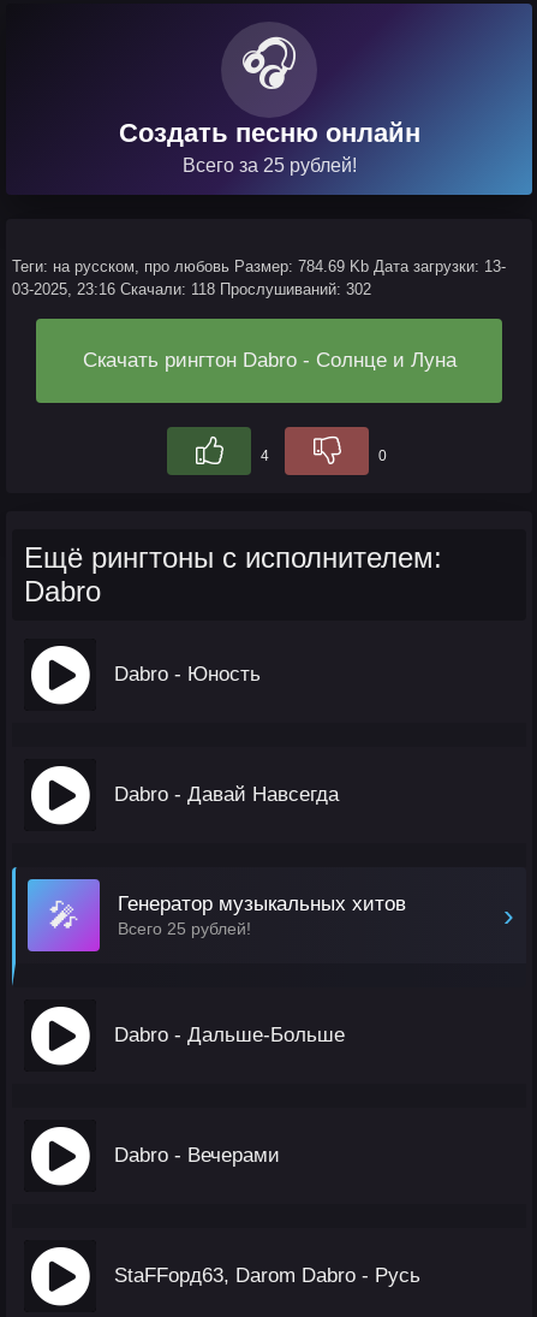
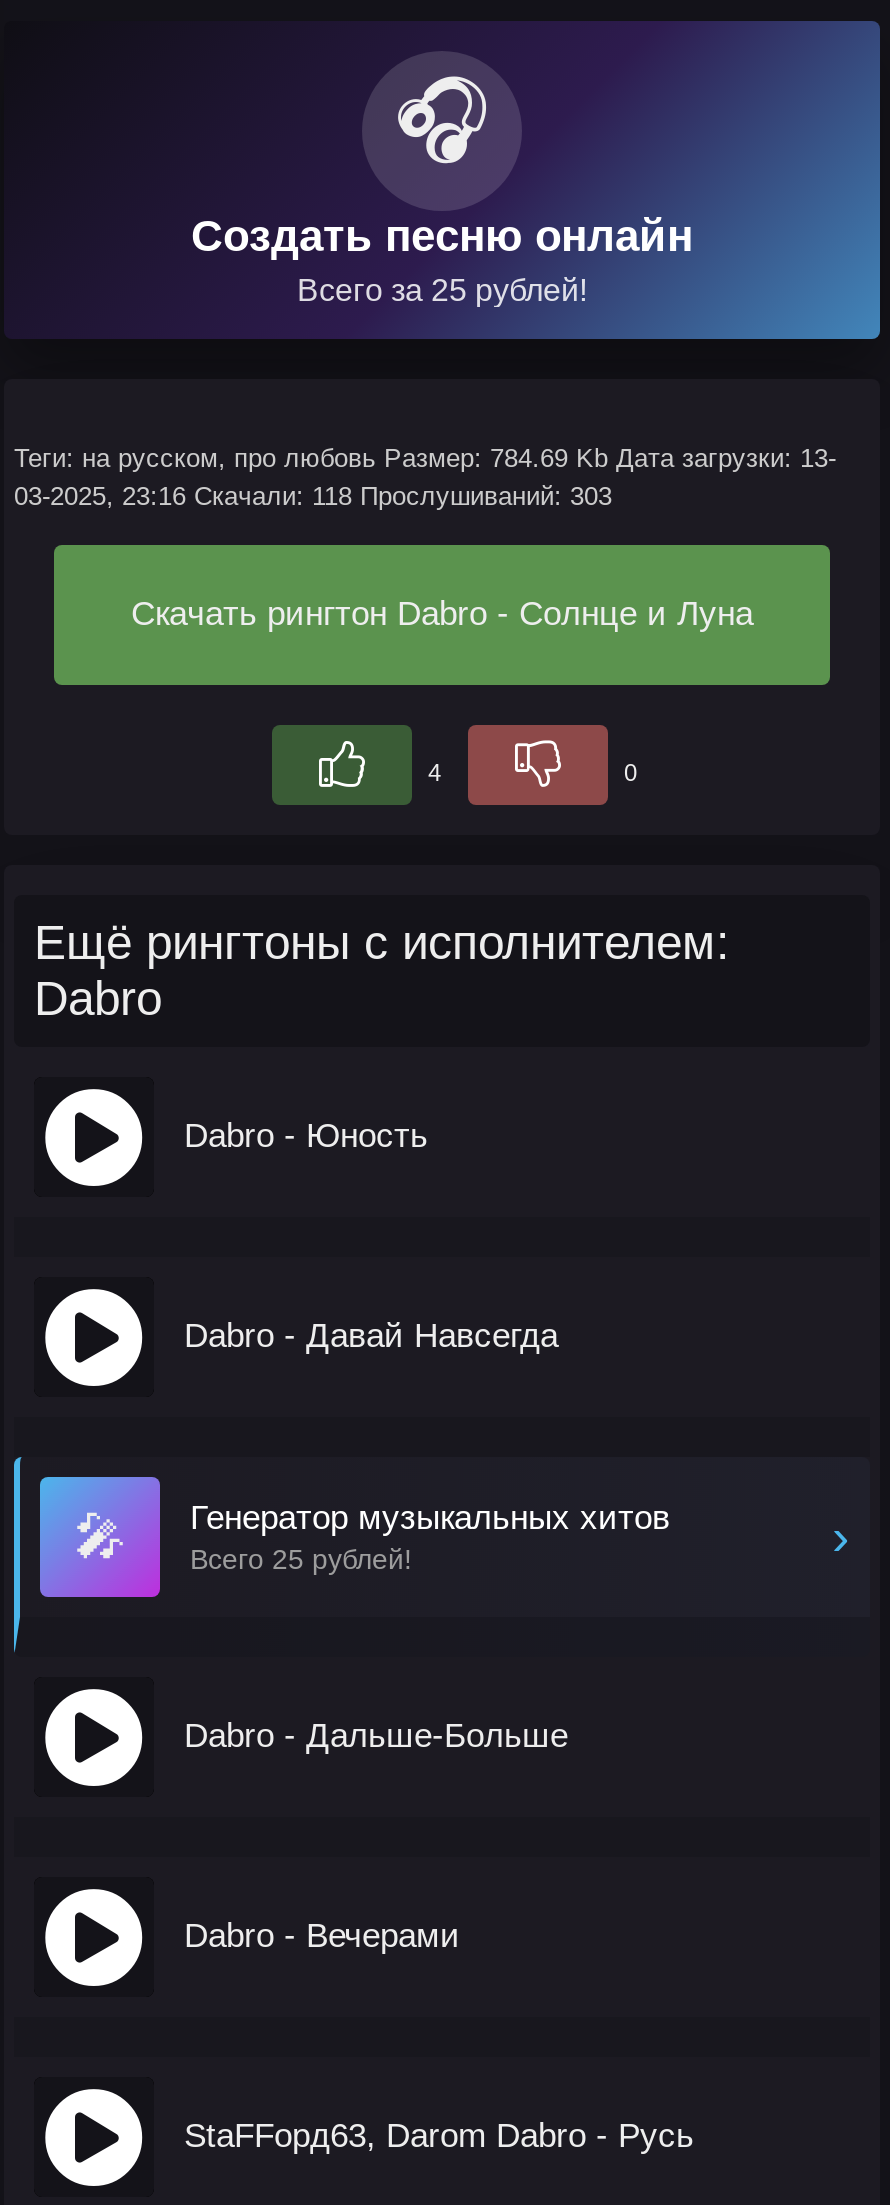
[12,280,371,298] 03-2025, 23:16 Скачали: 118 Прослушиваний: 302 -> [14,481,612,511] 03-2025, 23:16 Скачали: 118 Прослушиваний: 303

